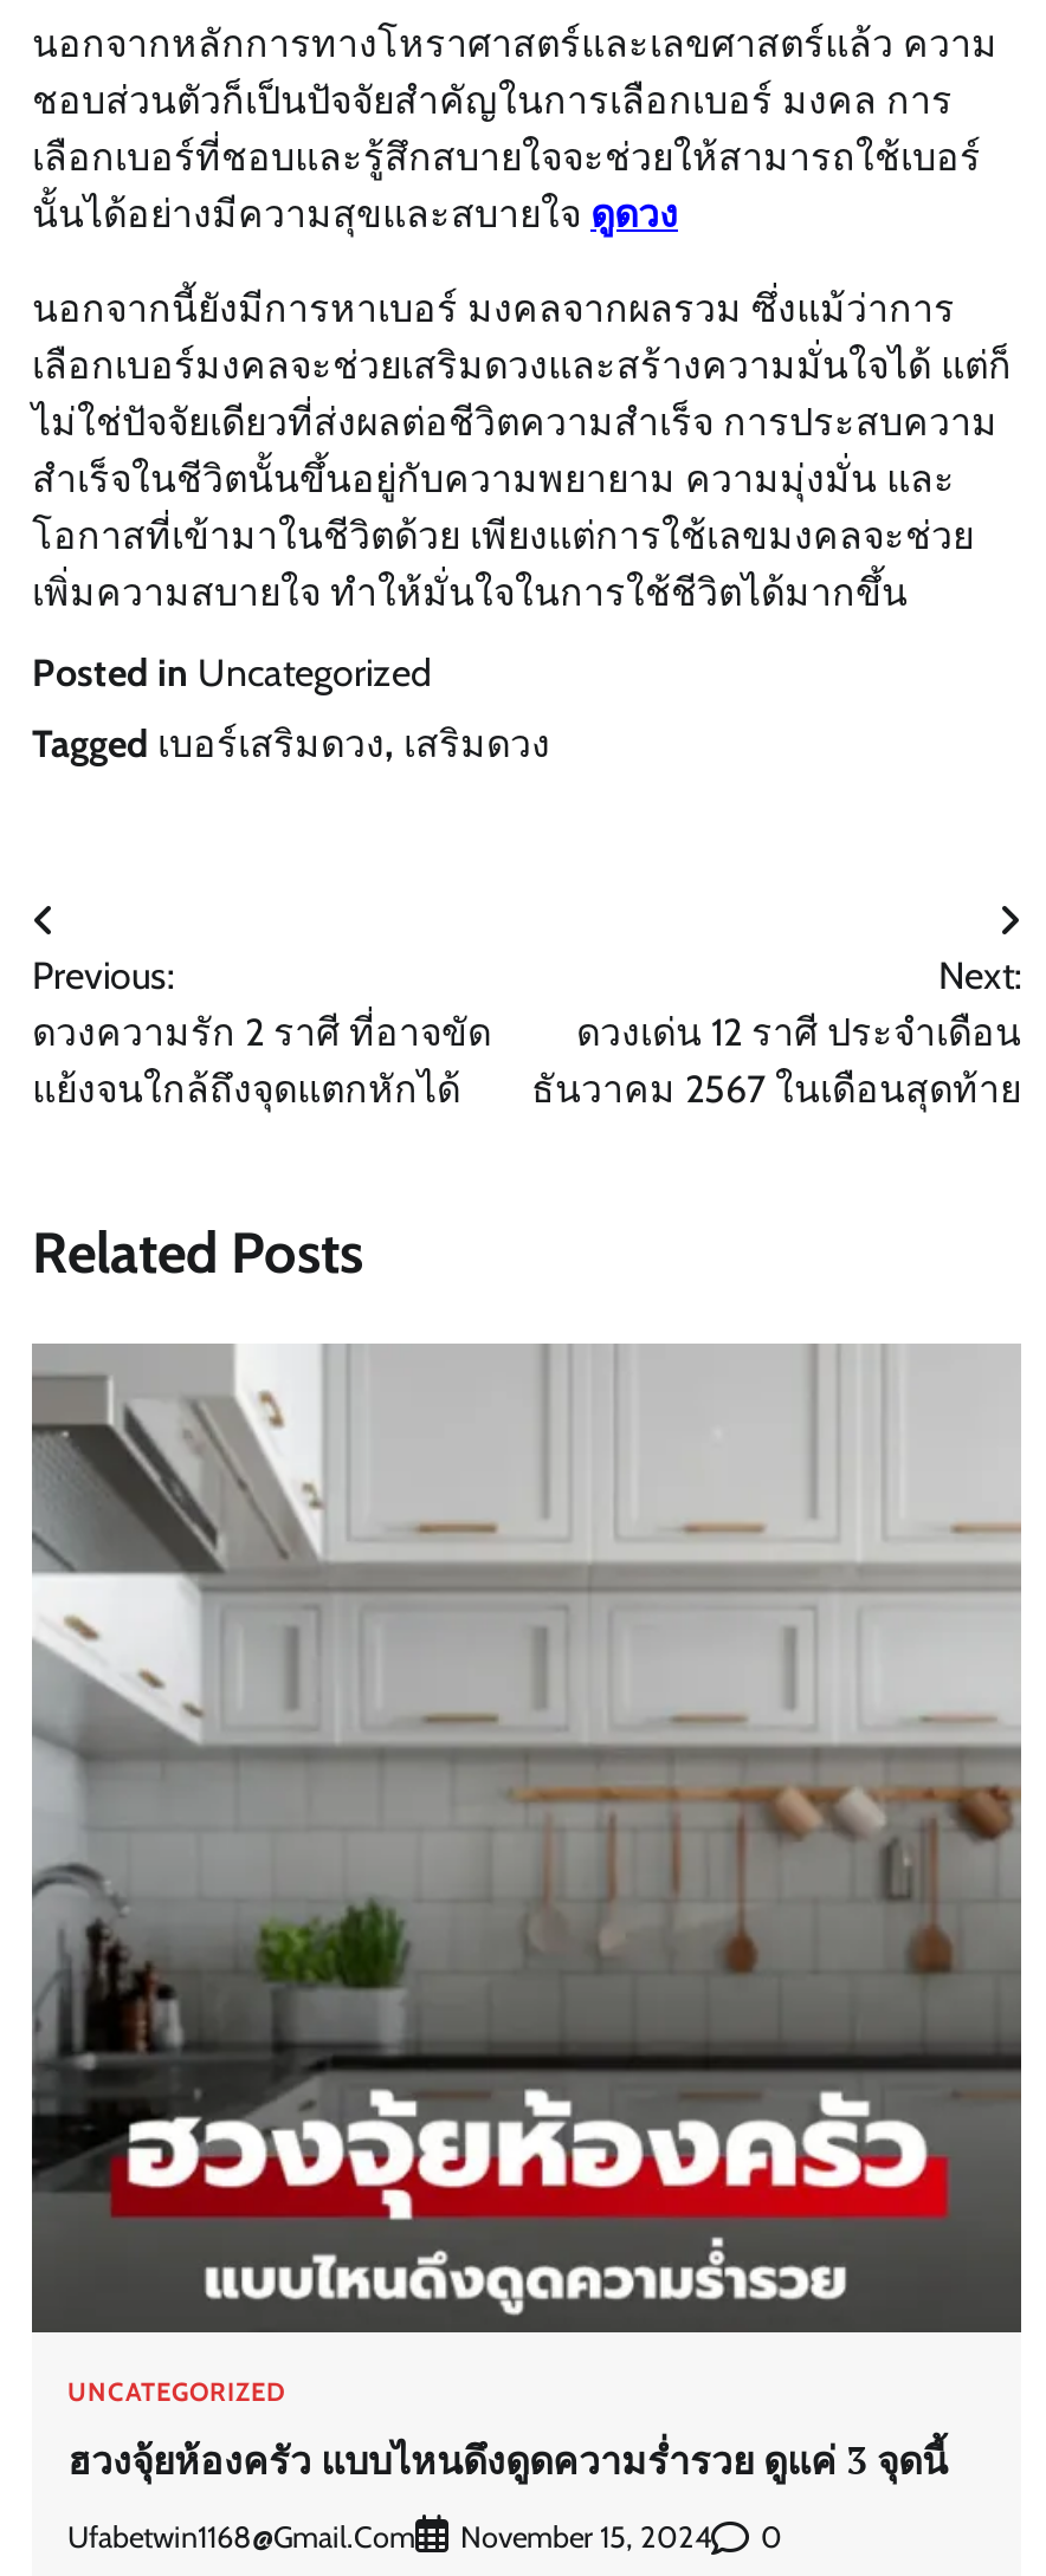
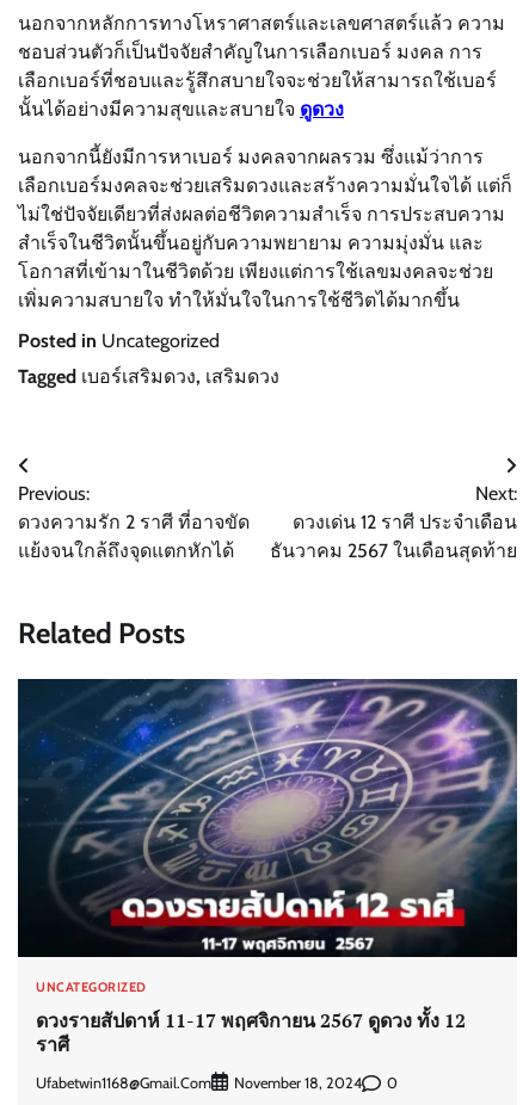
[30,1344,1024,2332] [image] -> [17,678,517,957] [image]
moved [67,2376,286,2409] -> [36,978,146,995]: UNCATEGORIZED
[67,2433,948,2485] ฮวงจุ้ยห้องครัว แบบไหนดึงดูดความร่ำรวย ดูแค่ 3 จุดนี้ -> [36,1007,466,1057] ดวงรายสัปดาห์ 11-17 พฤศจิกายน 2567 ดูดวง ทั้ง 12 | ราศี
[460,2519,711,2555] November 15, 2024 -> [234,1074,362,1092] November 18, 2024

